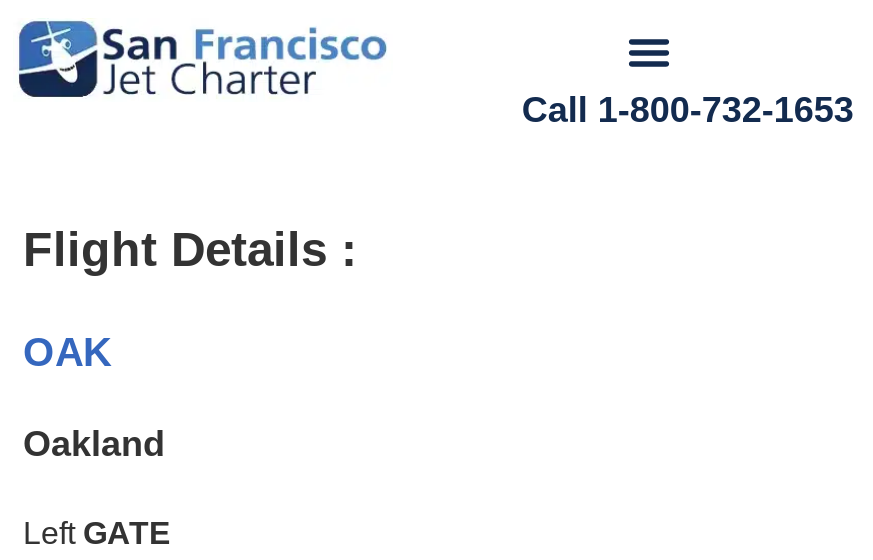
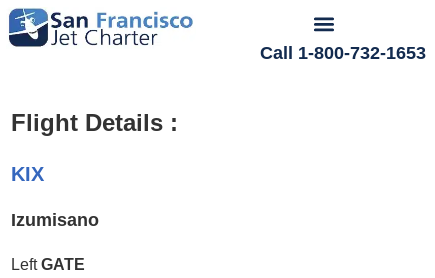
[23,330,111,374] OAK -> [11,163,44,185] KIX
[23,424,165,464] Oakland -> [11,210,99,230] Izumisano

